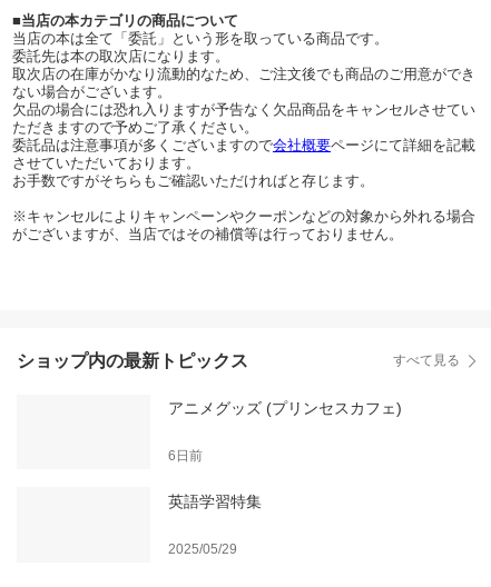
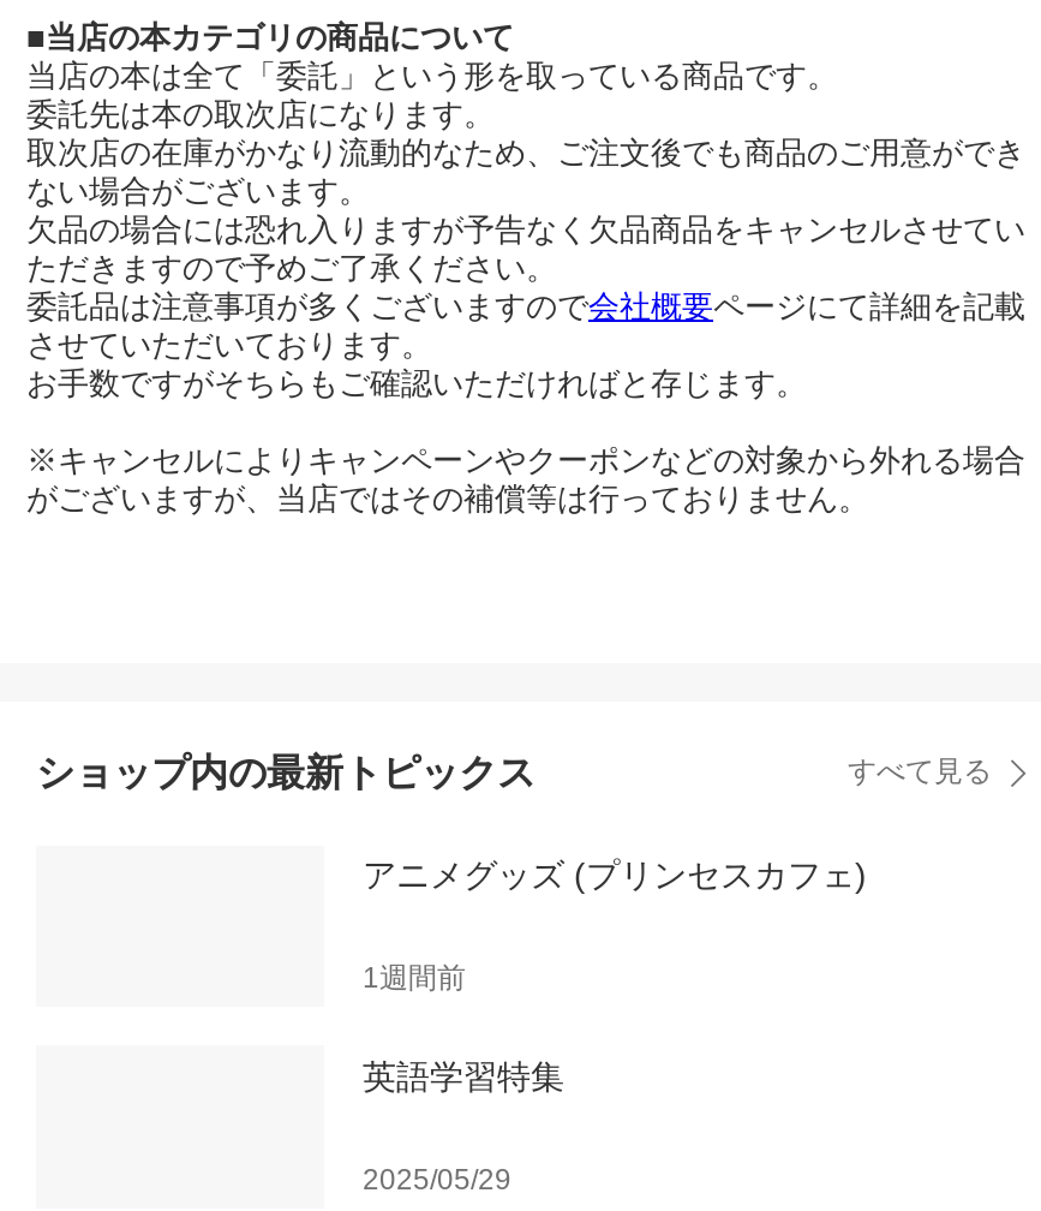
[168,448,203,464] 6日前 -> [363,962,466,996] 1週間前

